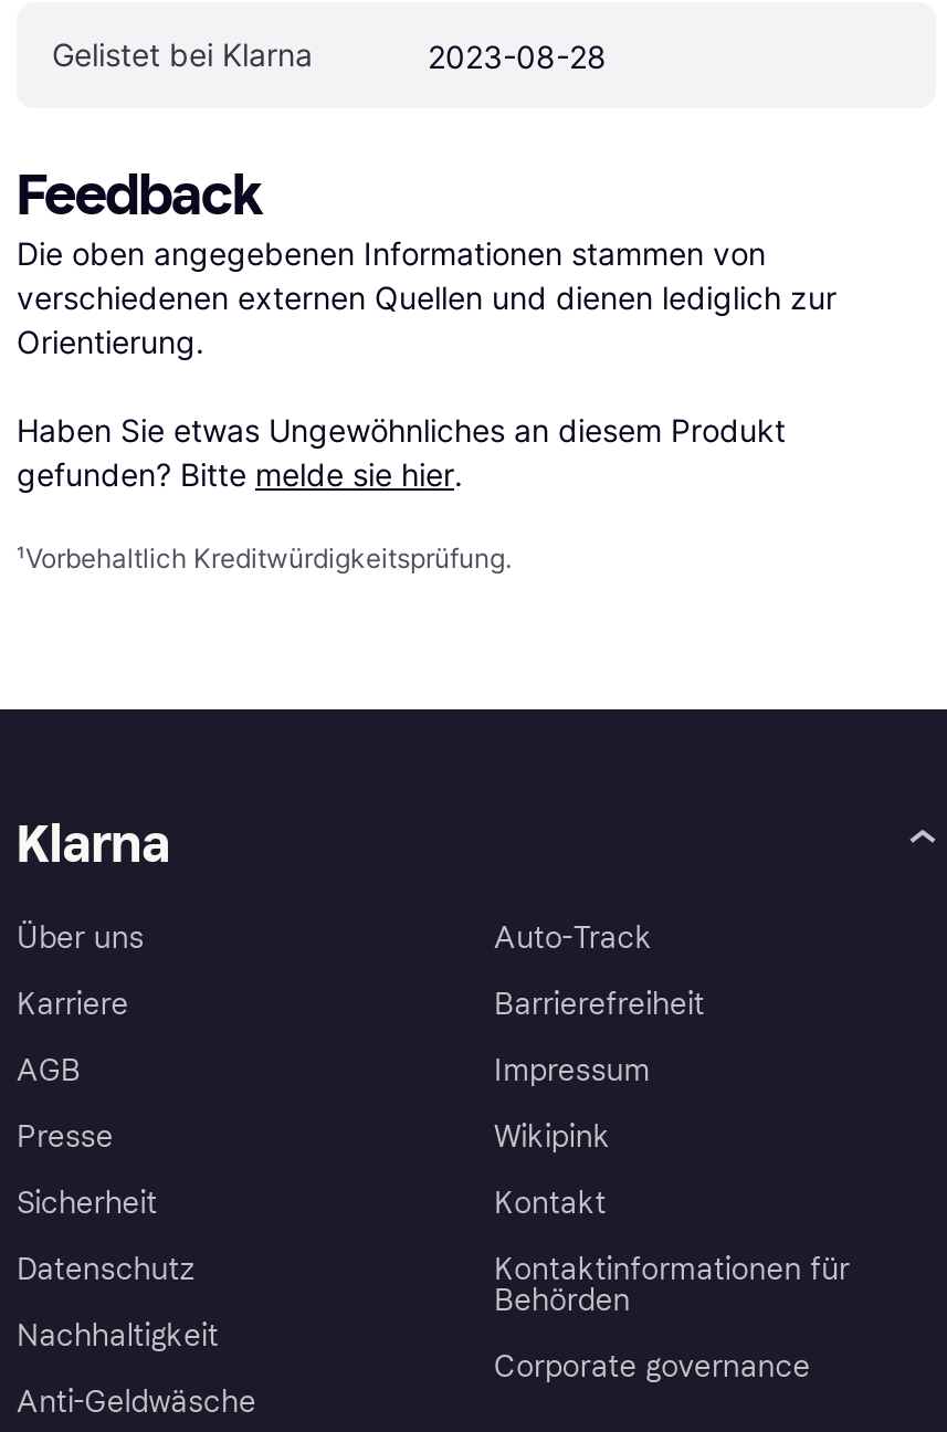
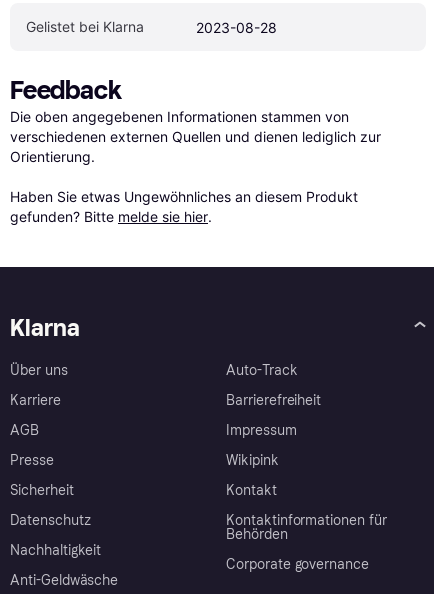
[17,541,512,574] ¹Vorbehaltlich Kreditwürdigkeitsprüfung. -> none

